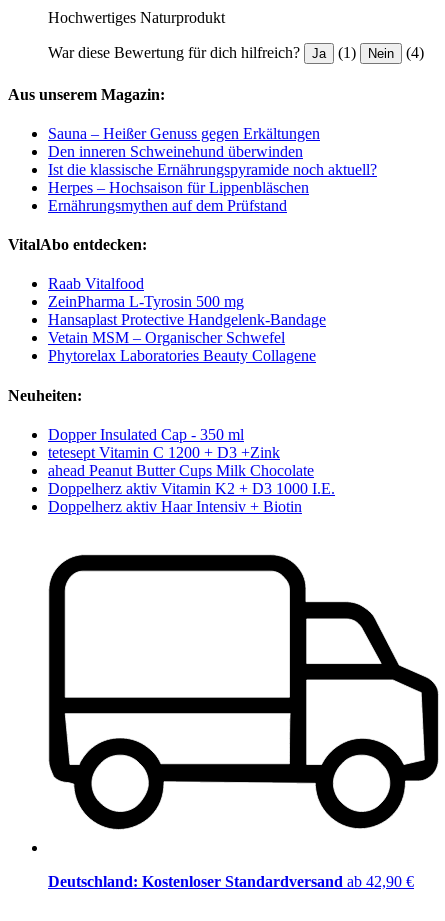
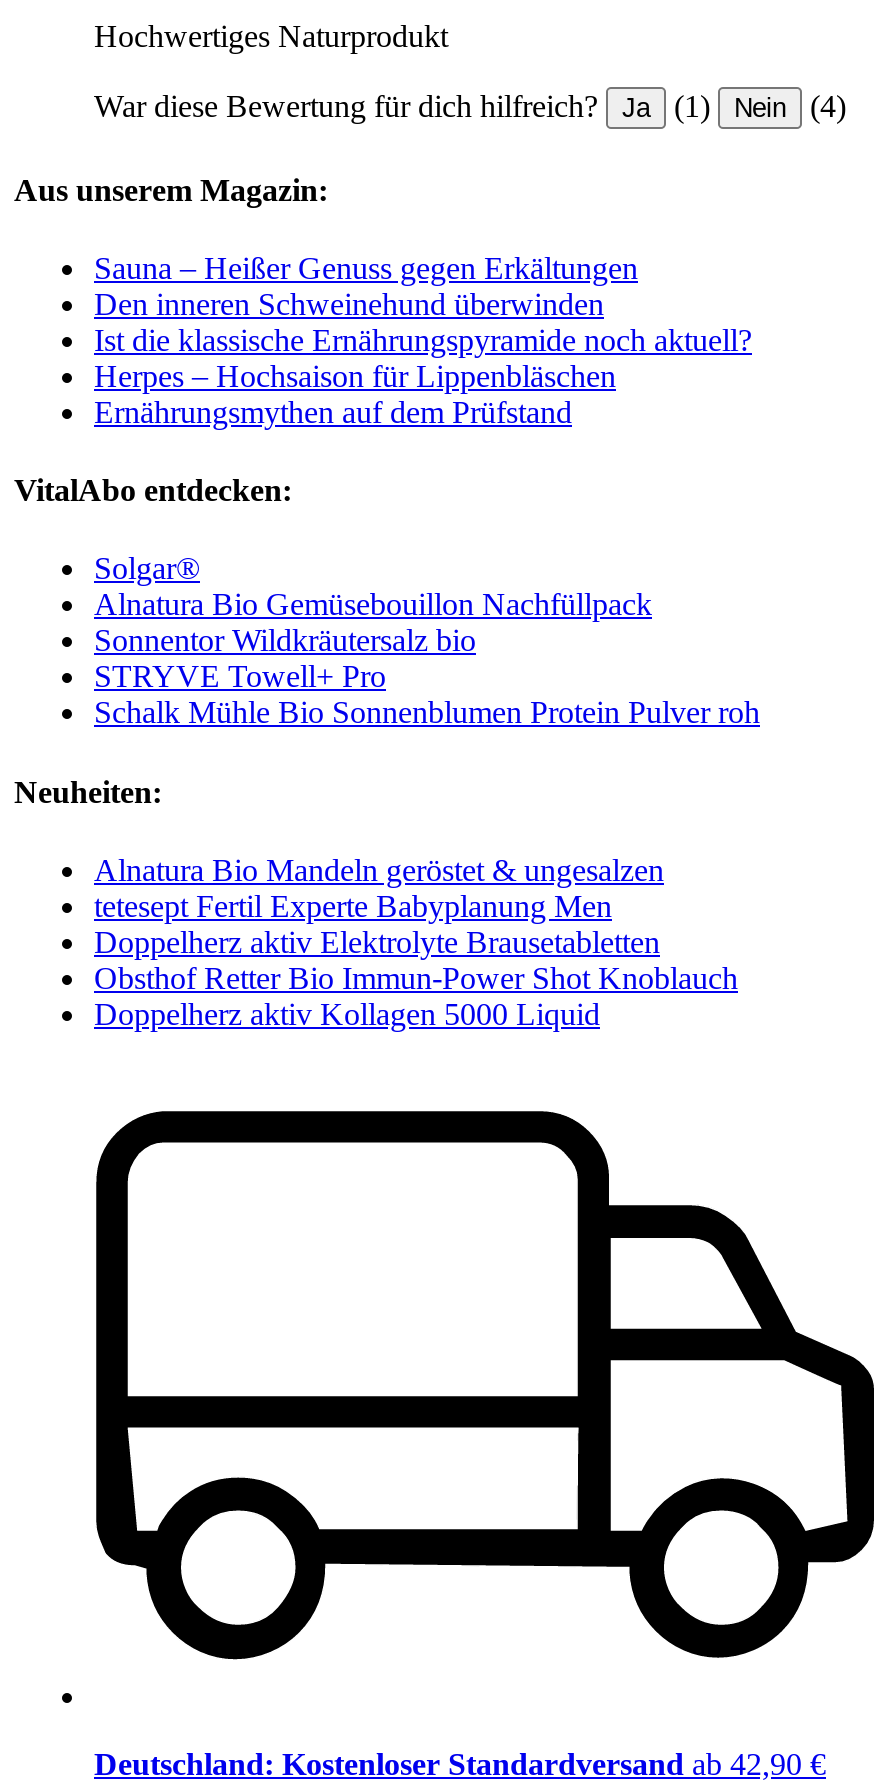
[48,275,326,364] Raab Vitalfood | ZeinPharma L-Tyrosin 500 mg | Hansaplast Protective Handgelenk-Bandage | Vetain MSM – Organischer Schwefel | Phytorelax Laboratories Beauty Collagene -> [94,552,760,730] Solgar® | Alnatura Bio Gemüsebouillon Nachfüllpack | Sonnentor Wildkräutersalz bio | STRYVE Towell+ Pro | Schalk Mühle Bio Sonnenblumen Protein Pulver roh
[48,426,335,515] Dopper Insulated Cap - 350 ml | tetesept Vitamin C 1200 + D3 +Zink | ahead Peanut Butter Cups Milk Chocolate | Doppelherz aktiv Vitamin K2 + D3 1000 I.E. | Doppelherz aktiv Haar Intensiv + Biotin -> [94,853,738,1031] Alnatura Bio Mandeln geröstet & ungesalzen | tetesept Fertil Experte Babyplanung Men | Doppelherz aktiv Elektrolyte Brausetabletten | Obsthof Retter Bio Immun-Power Shot Knoblauch | Doppelherz aktiv Kollagen 5000 Liquid

